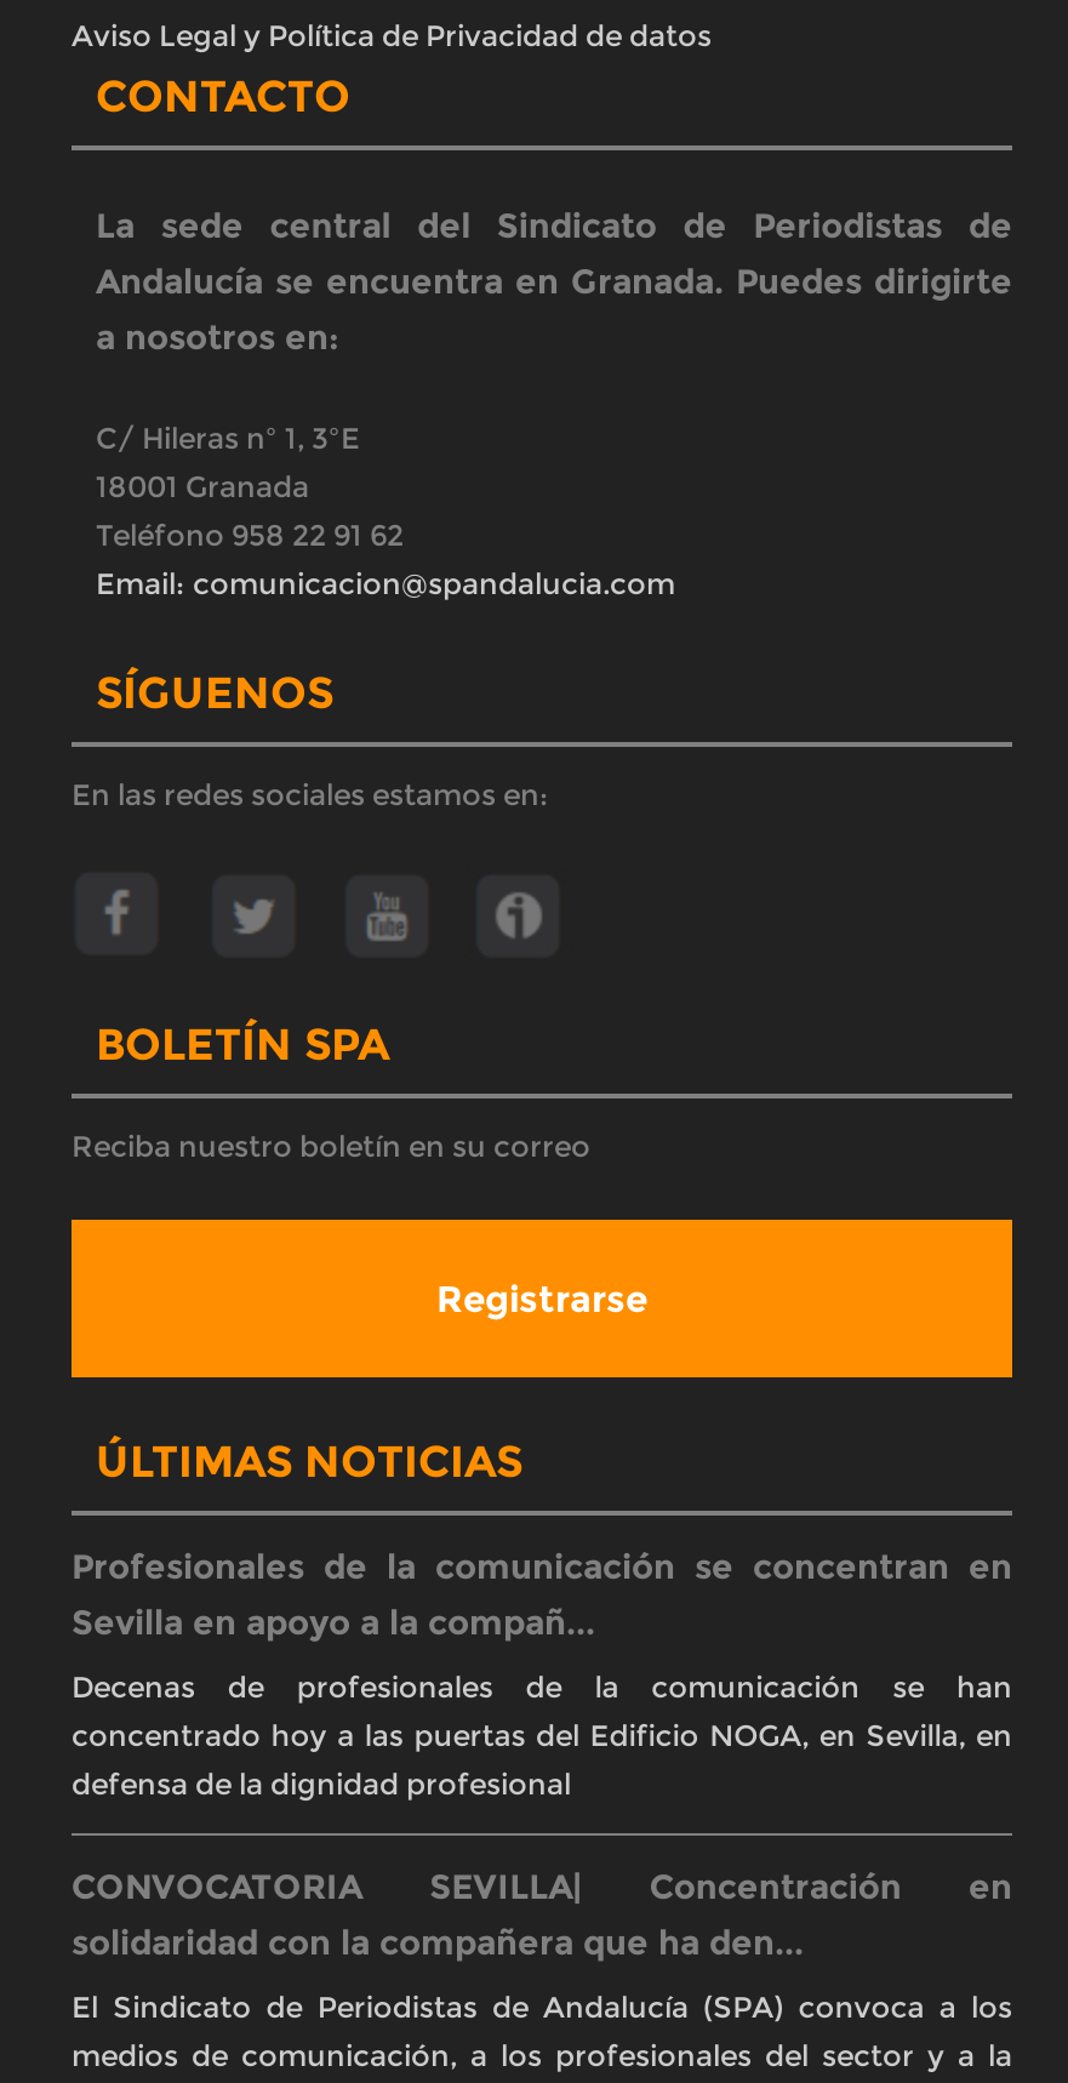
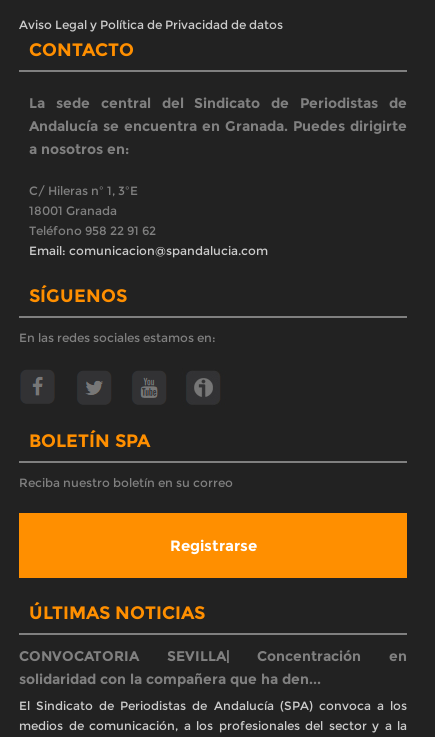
[72,1544,1012,1801] Profesionales de la comunicación se concentran en | Sevilla en apoyo a la compañ... | Decenas de profesionales de la comunicación se han | concentrado hoy a las puertas del Edificio NOGA, en Sevilla, en | defensa de la dignidad profesional -> none

